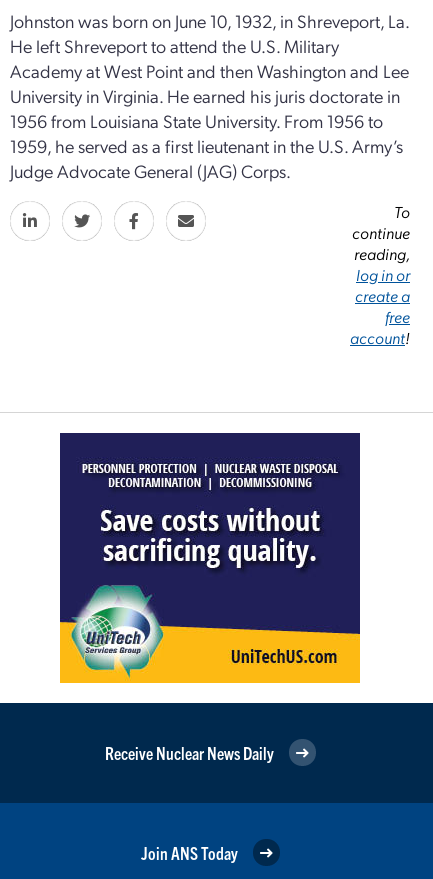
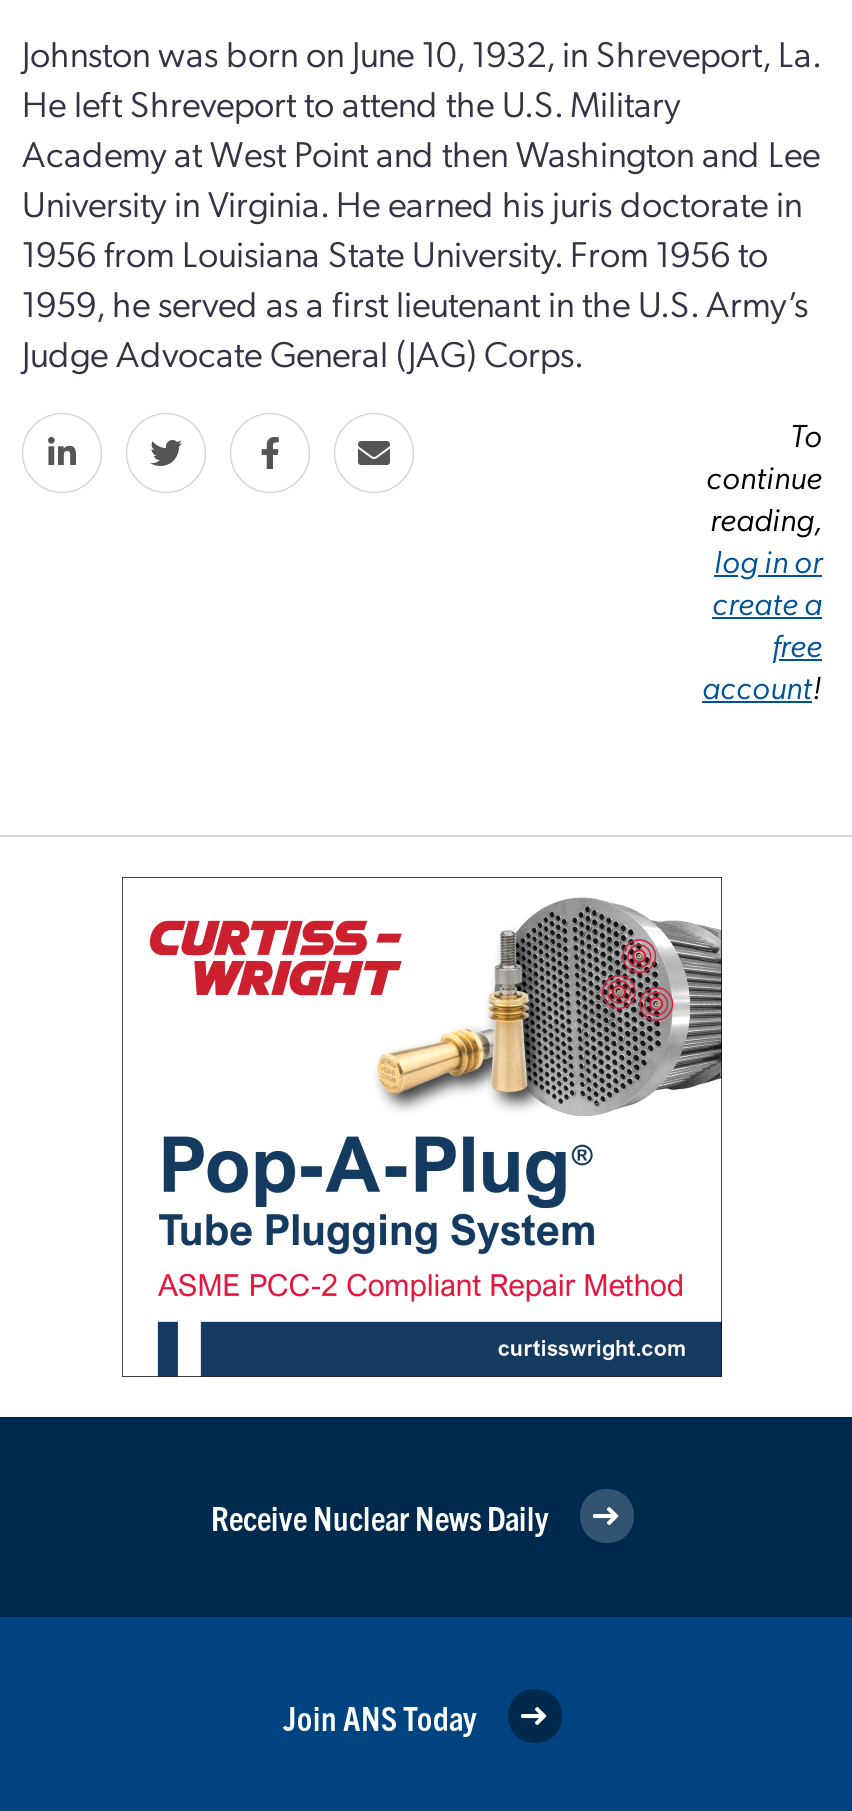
[59,433,361,684] [image] -> [122,879,724,1379] [image]

